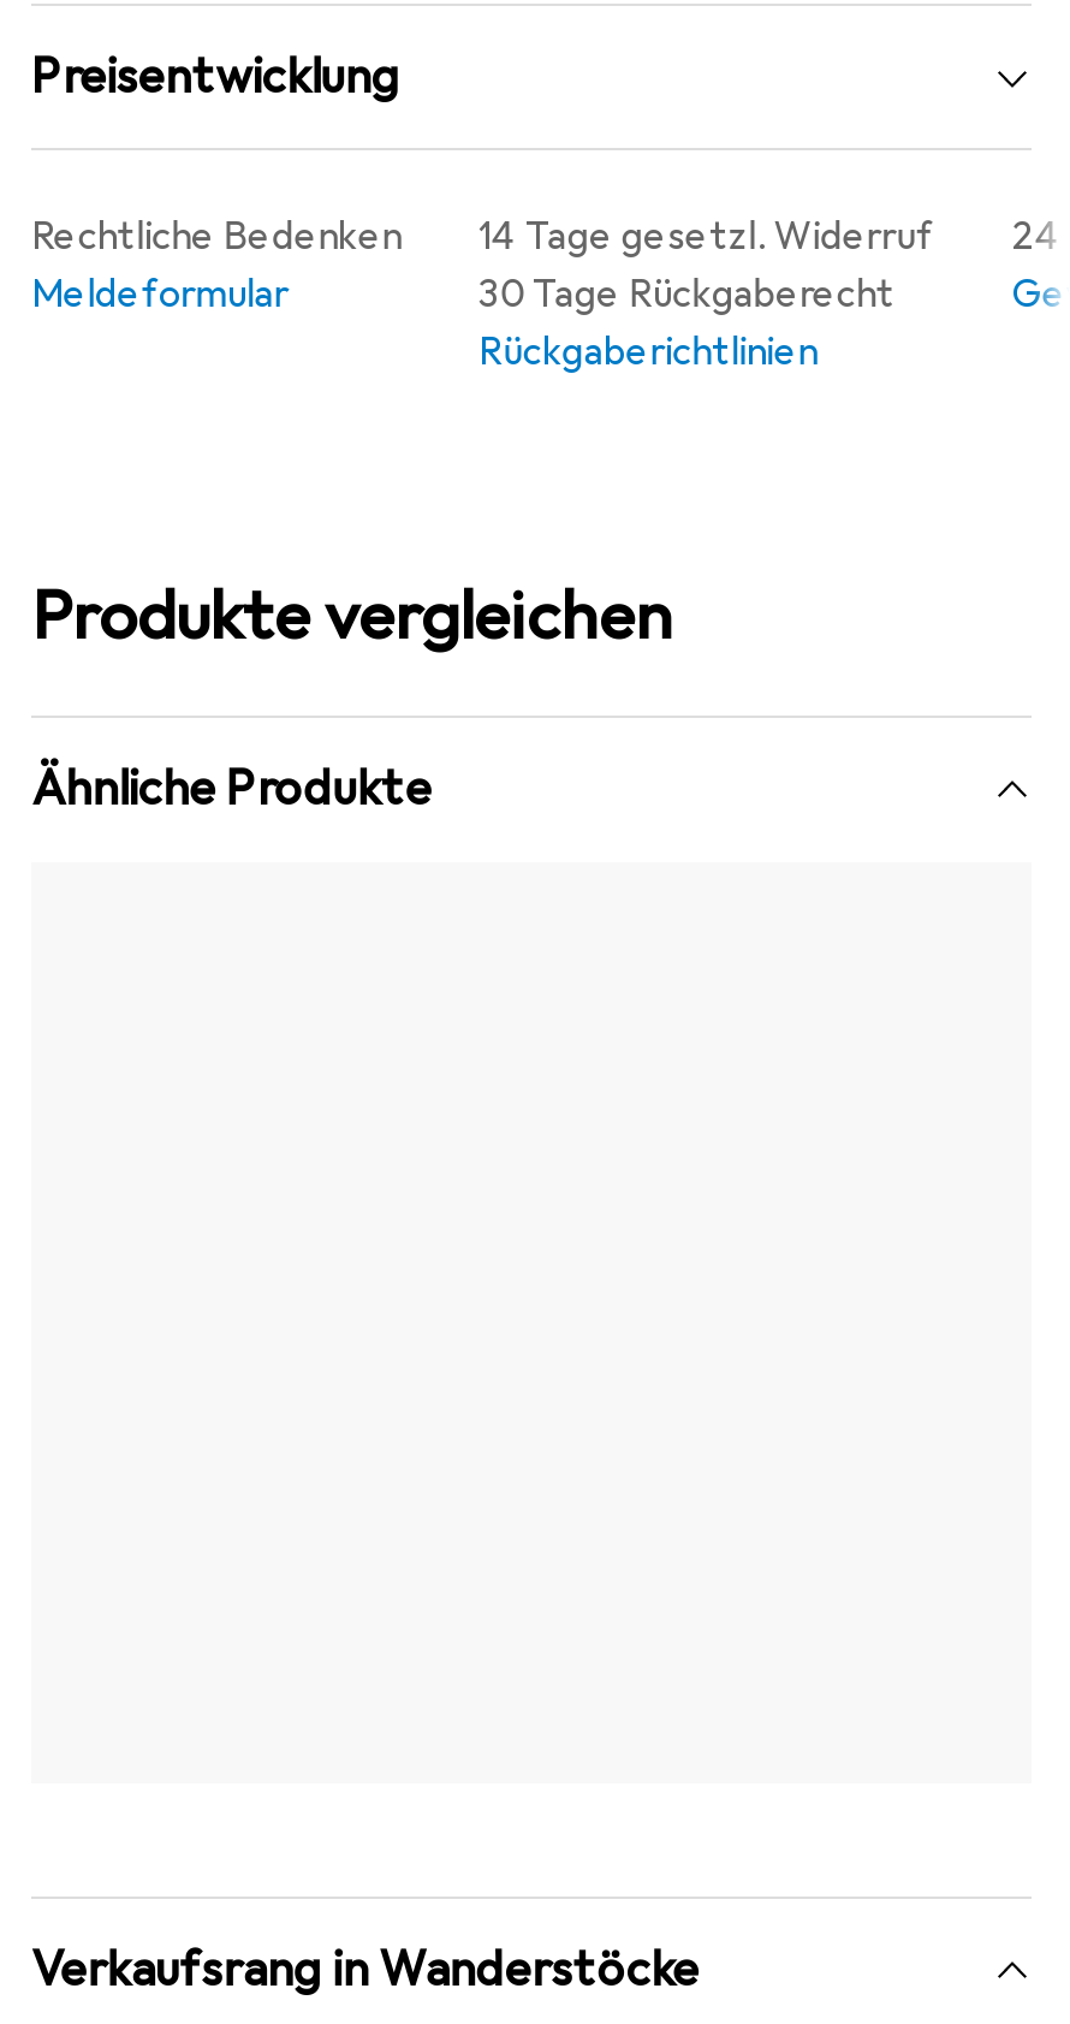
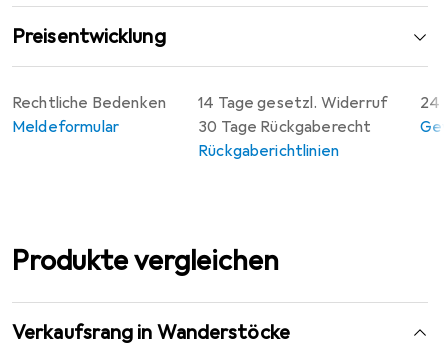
[31,759,432,819] Ähnliche Produkte -> none

